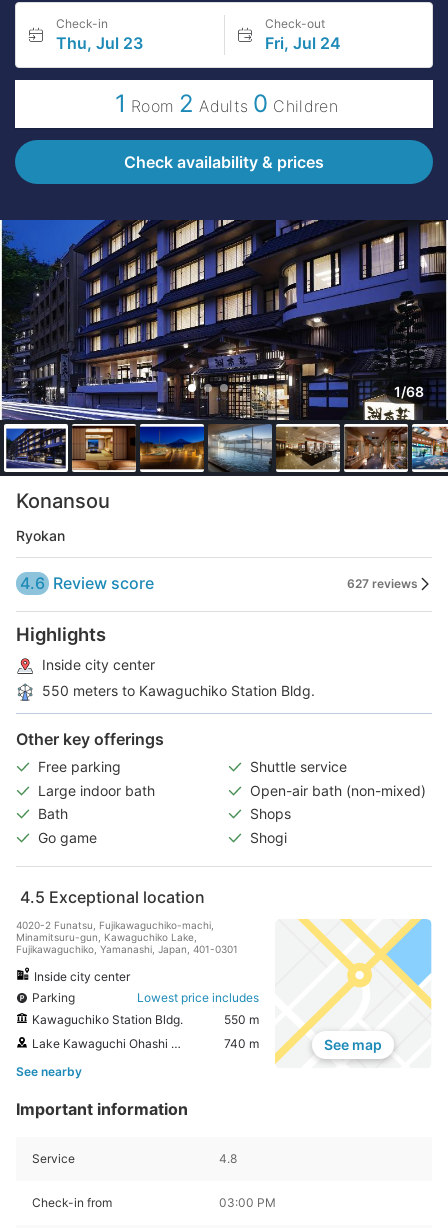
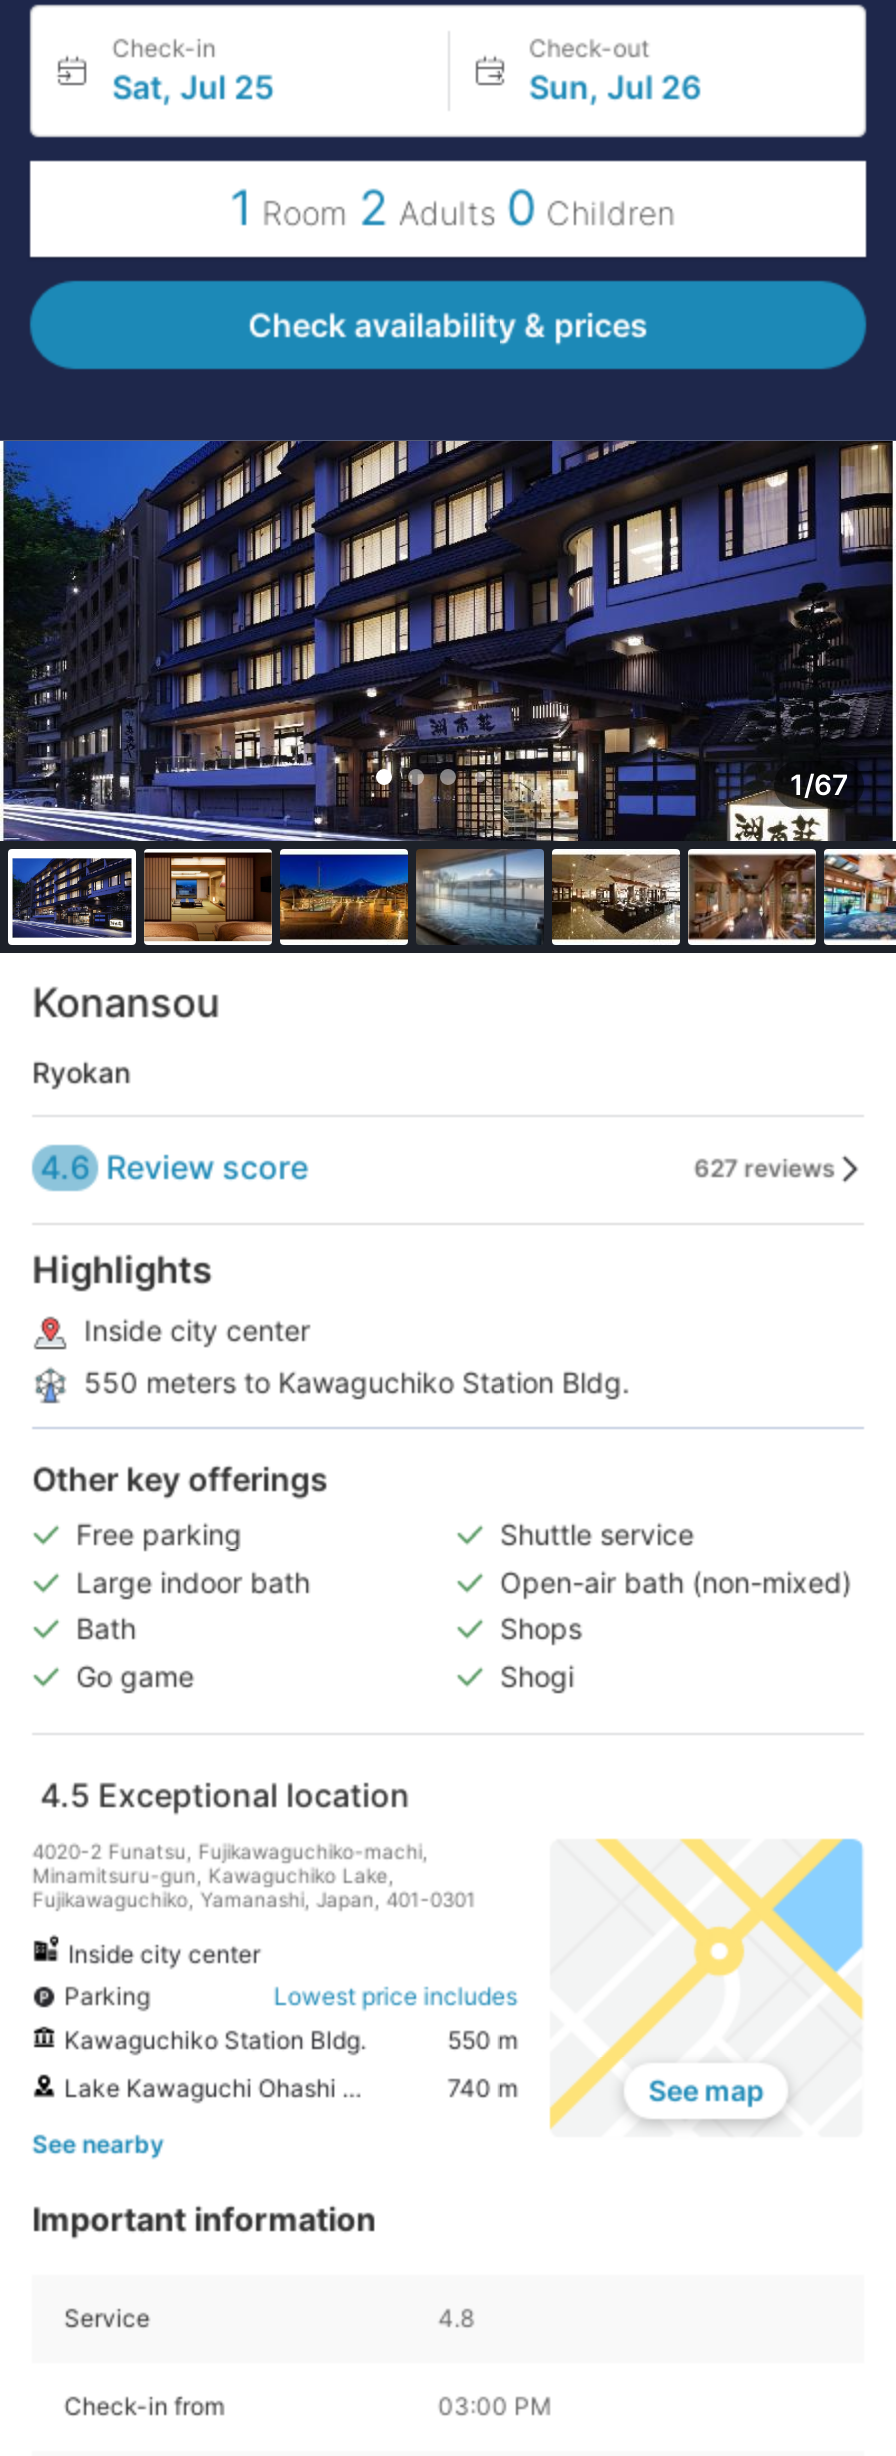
[56,33,143,53] Thu, Jul 23 -> [112,67,274,107] Sat, Jul 25
[264,33,340,53] Fri, Jul 24 -> [529,67,701,107] Sun, Jul 26
[394,383,424,400] 1/68 -> [790,767,848,801] 1/67

